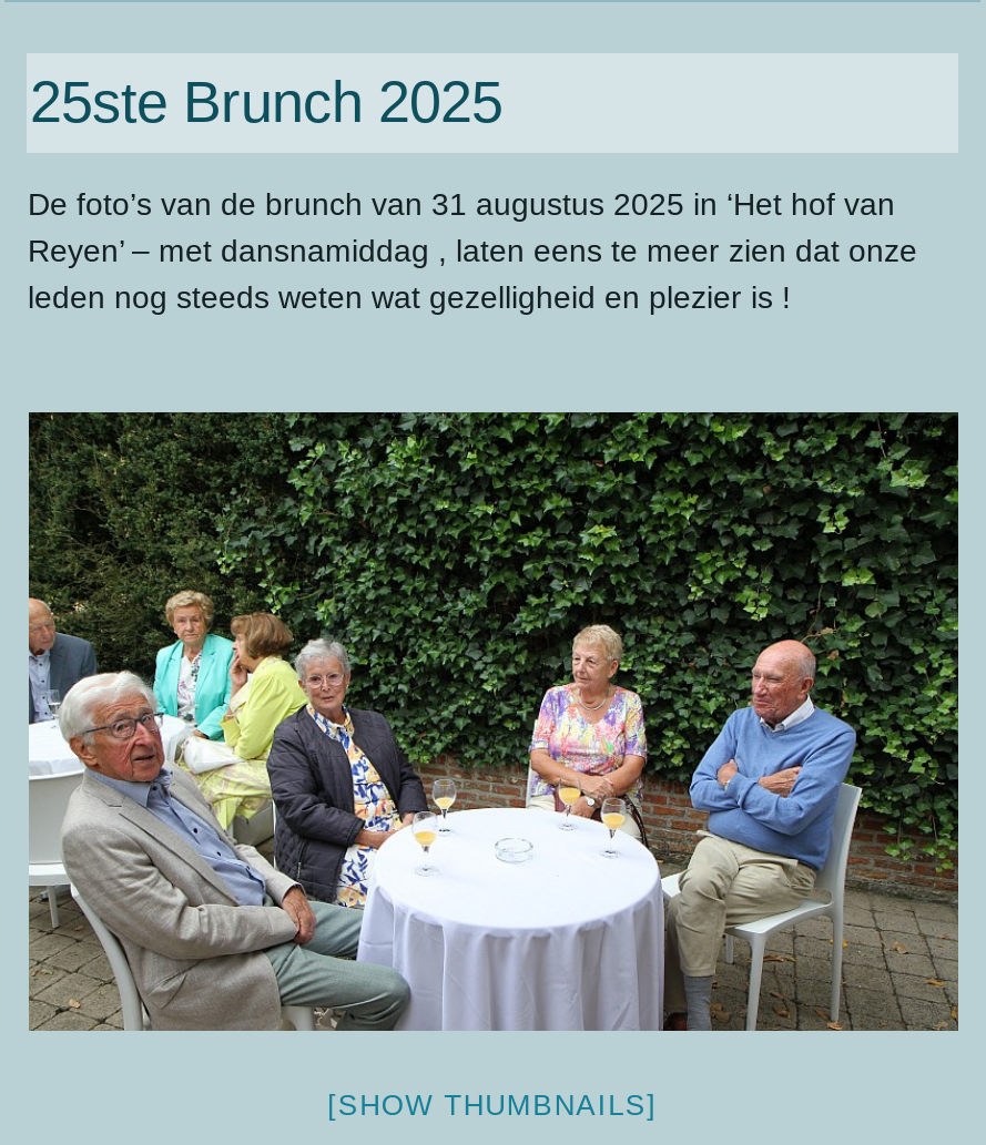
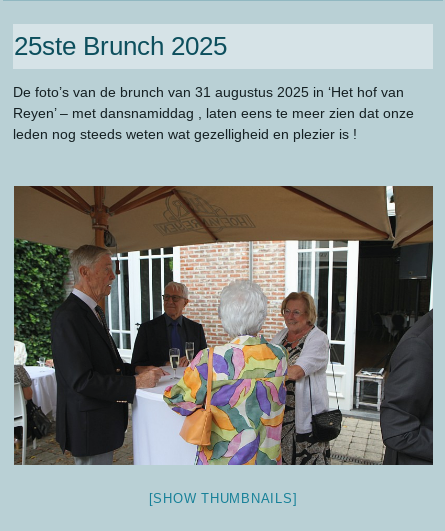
[27,410,960,1033] [image] -> [13,185,434,465] [image]

